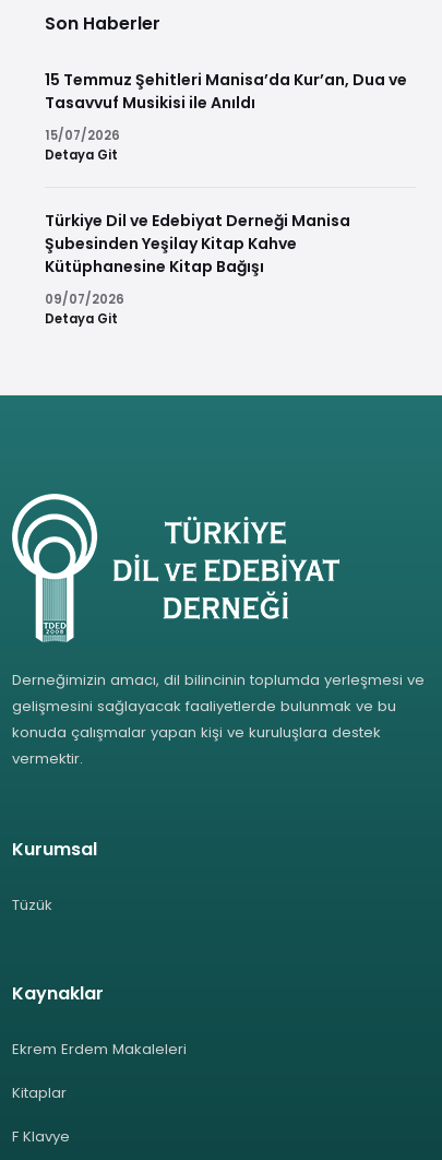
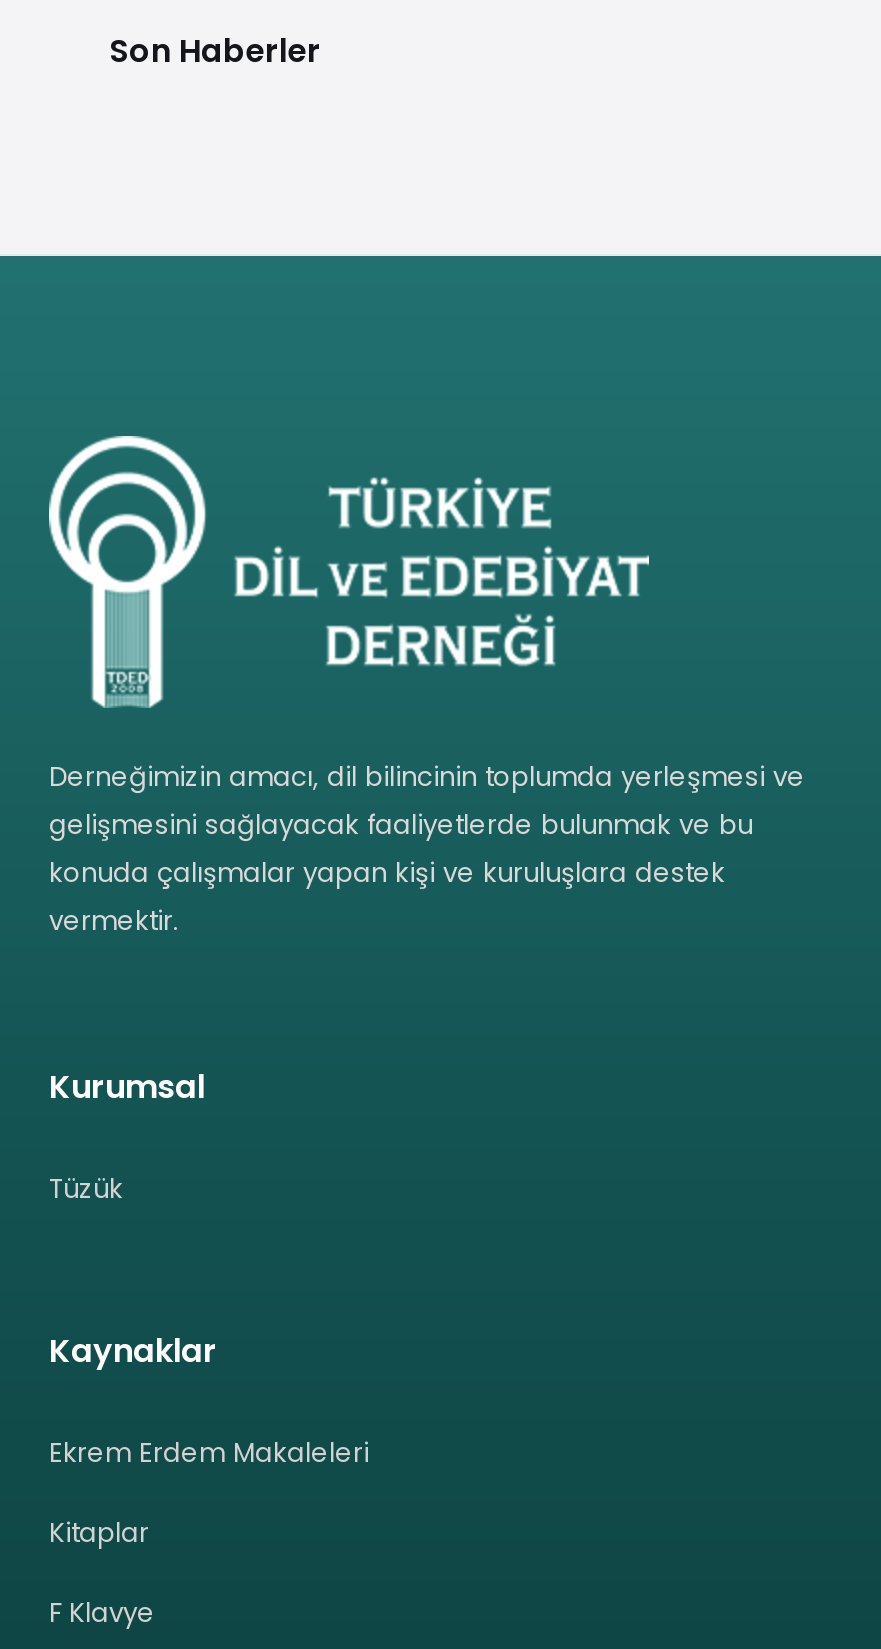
[45,68,407,327] 15 Temmuz Şehitleri Manisa’da Kur’an, Dua ve | Tasavvuf Musikisi ile Anıldı | 15/07/2026 | Detaya Git | Türkiye Dil ve Edebiyat Derneği Manisa | Şubesinden Yeşilay Kitap Kahve | Kütüphanesine Kitap Bağışı | 09/07/2026 | Detaya Git -> none

